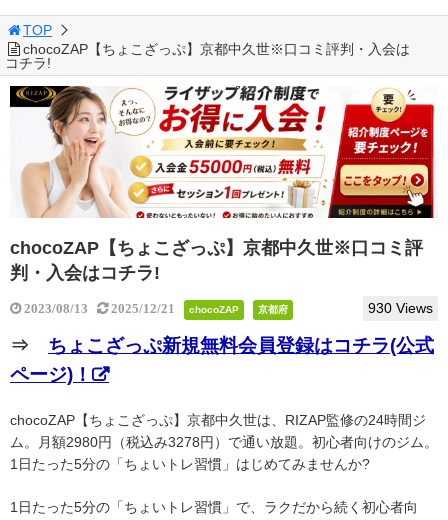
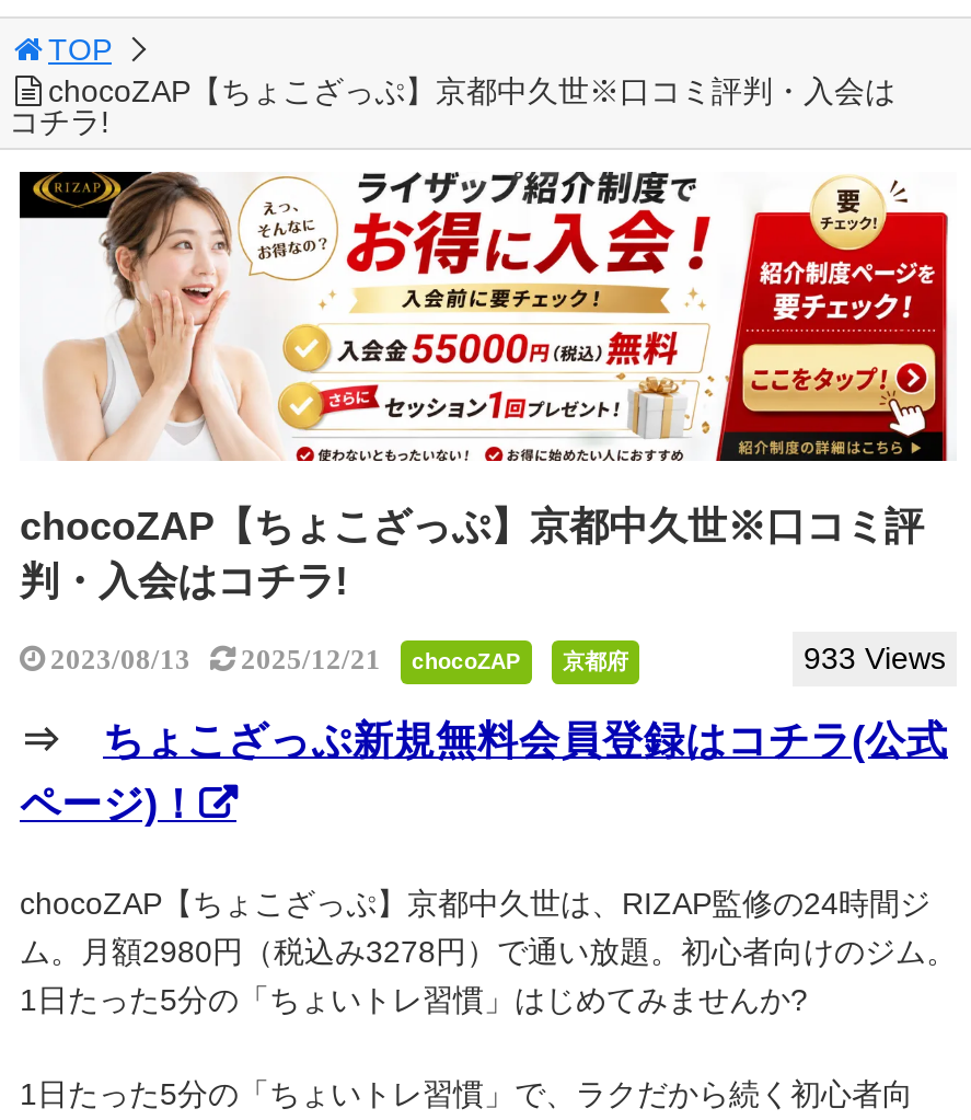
[368,300,433,316] 930 Views -> [804,640,946,675] 933 Views

